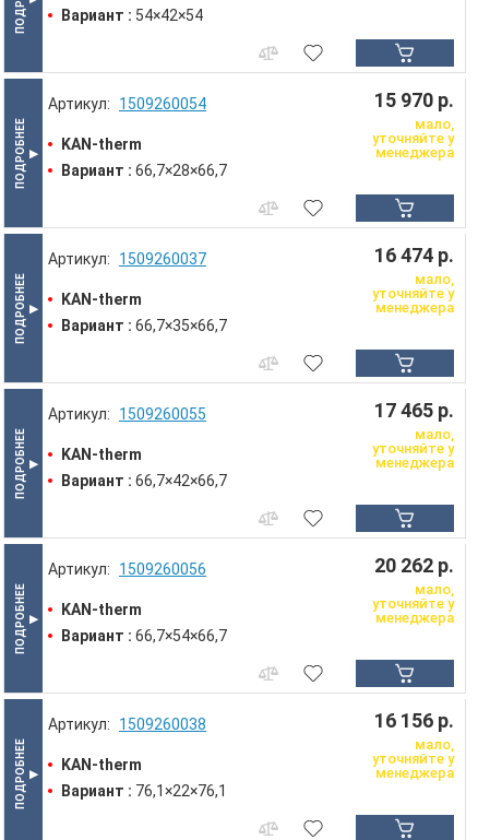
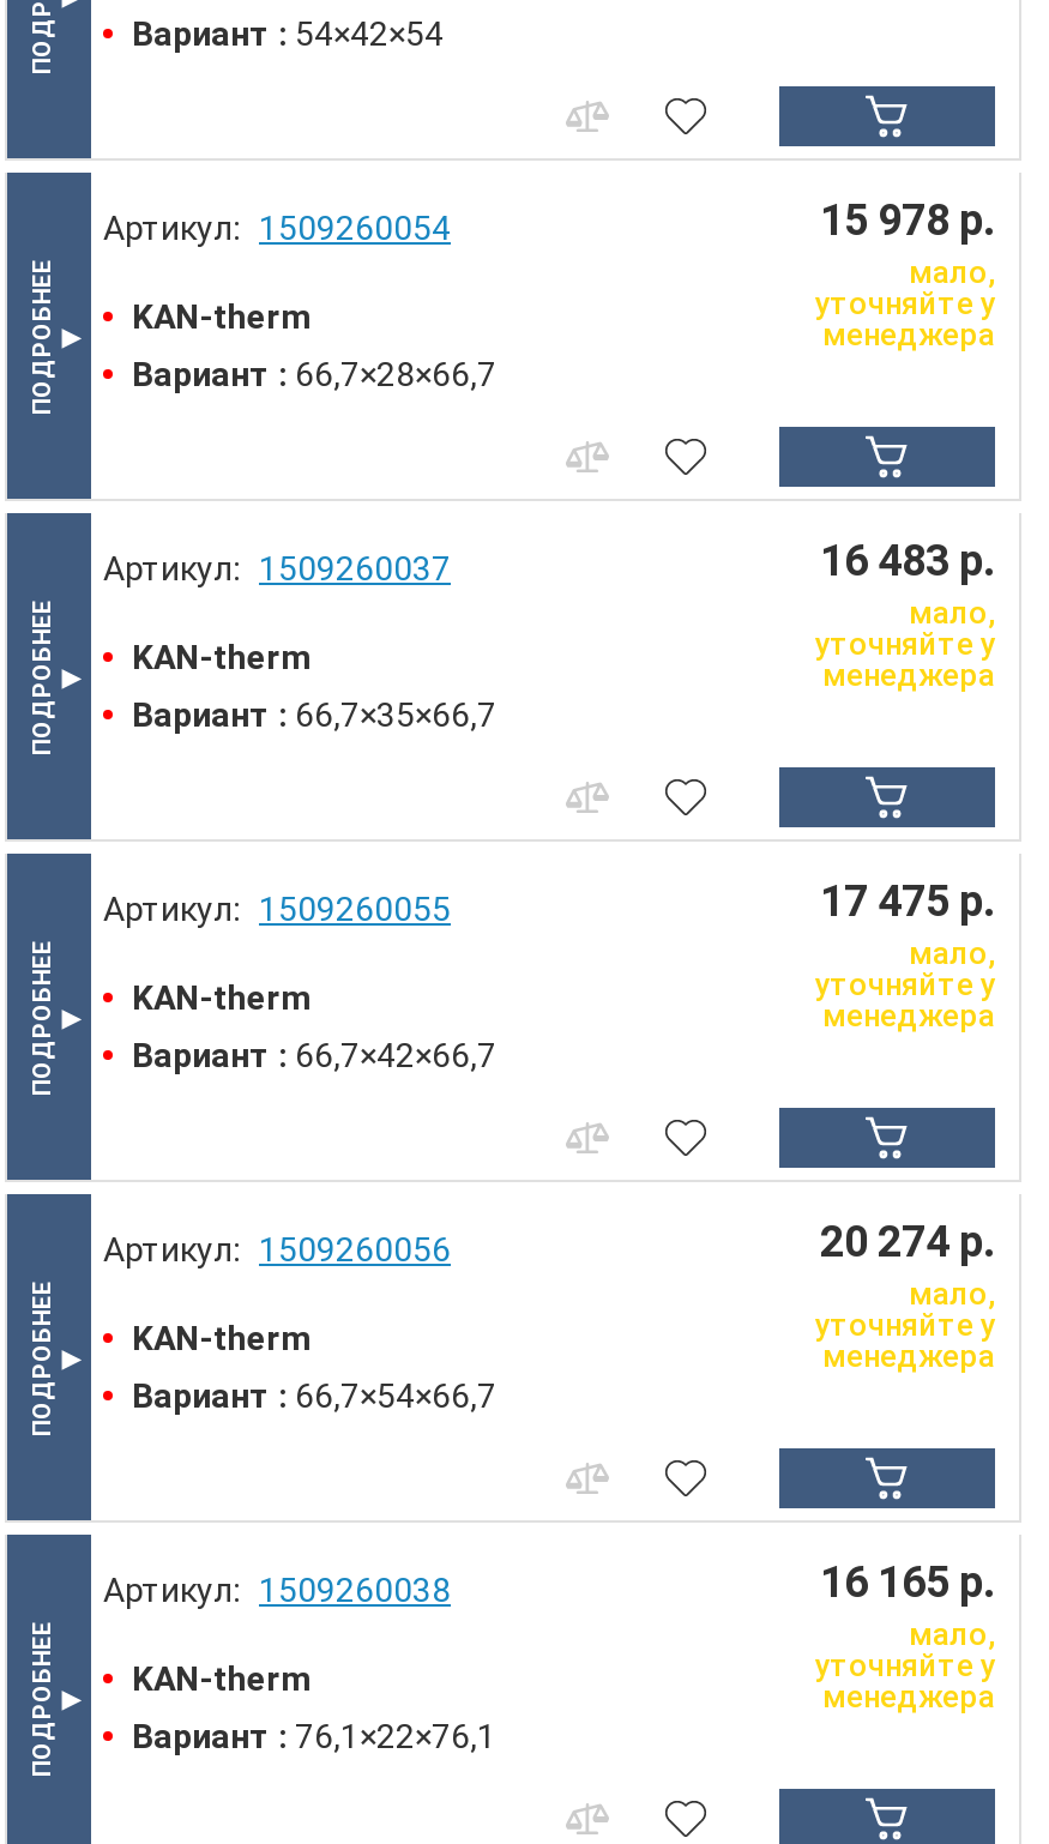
[374,88,454,111] 15 970 р. -> [820,194,995,245] 15 978 р.
[374,244,454,267] 16 474 р. -> [820,535,995,585] 16 483 р.
[374,399,454,422] 17 465 р. -> [820,875,995,926] 17 475 р.
[374,554,454,577] 20 262 р. -> [820,1216,995,1266] 20 274 р.
[374,709,454,732] 16 156 р. -> [820,1556,995,1607] 16 165 р.

